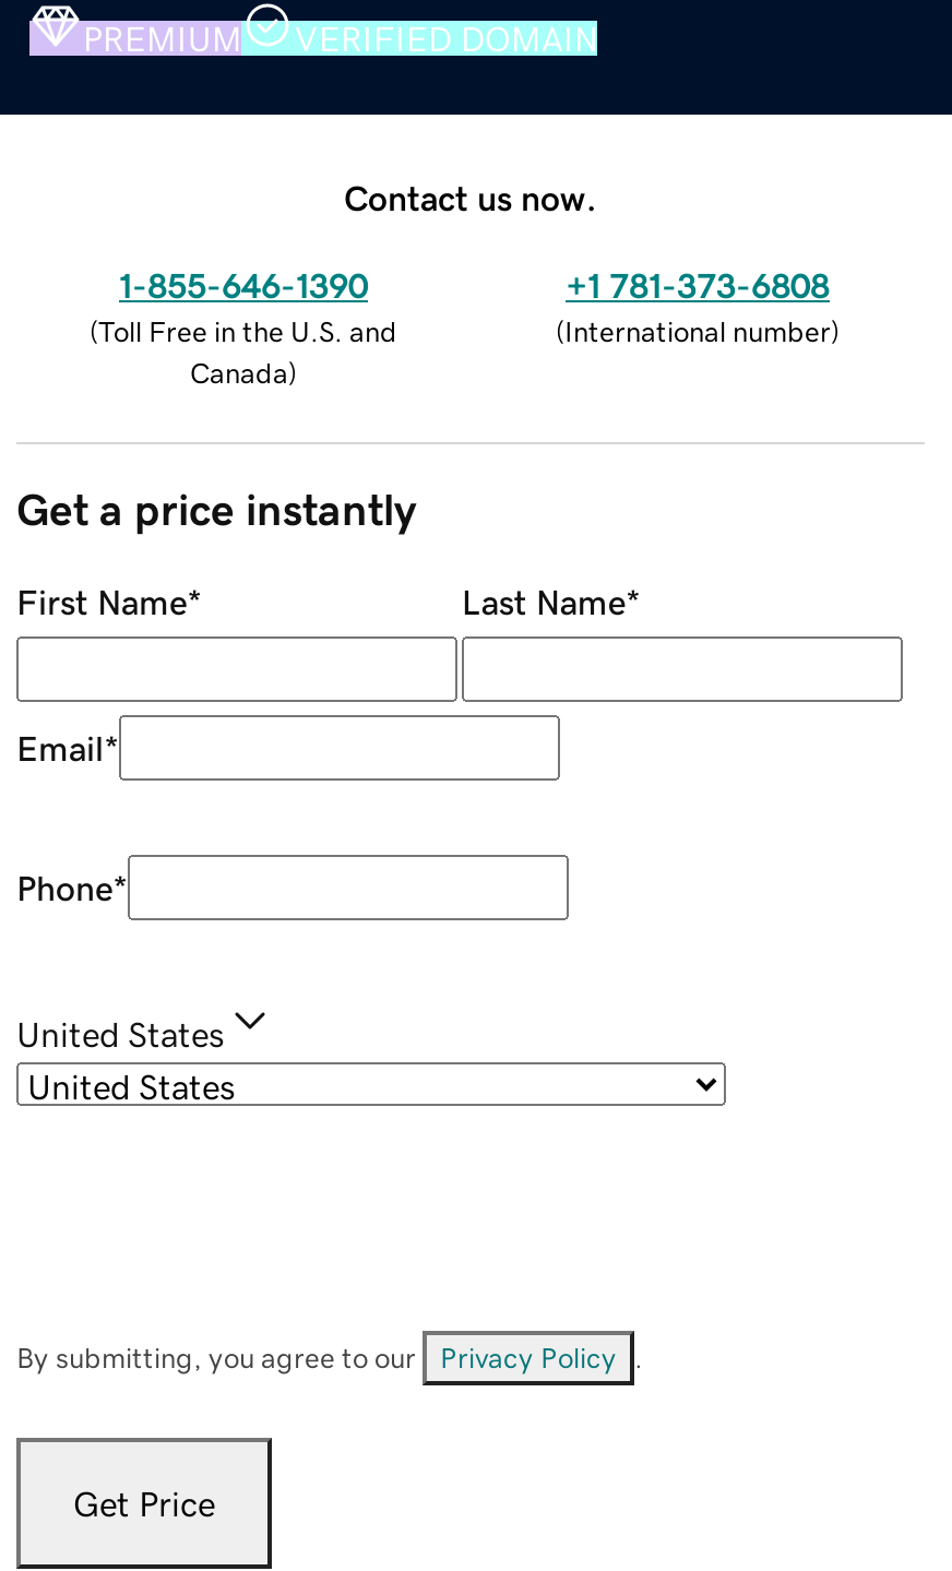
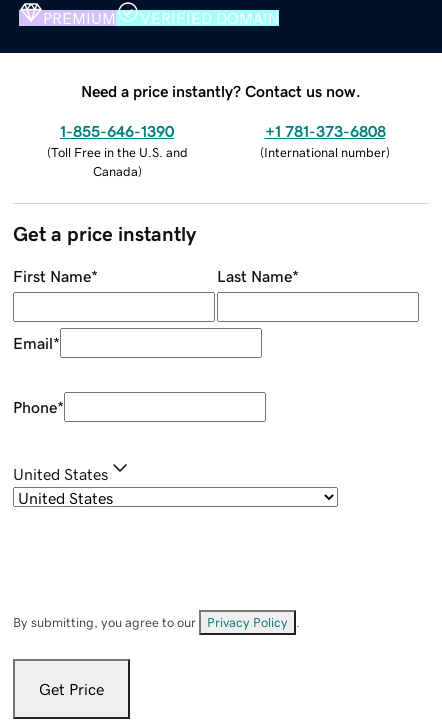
[344,179,597,214] Contact us now. -> [81,83,361,99] Need a price instantly? Contact us now.

